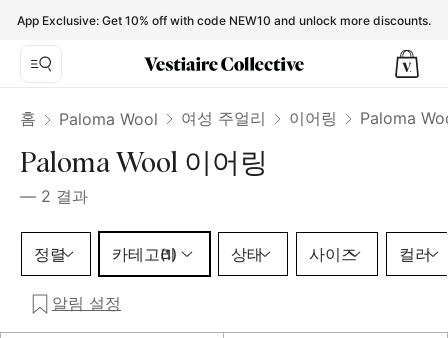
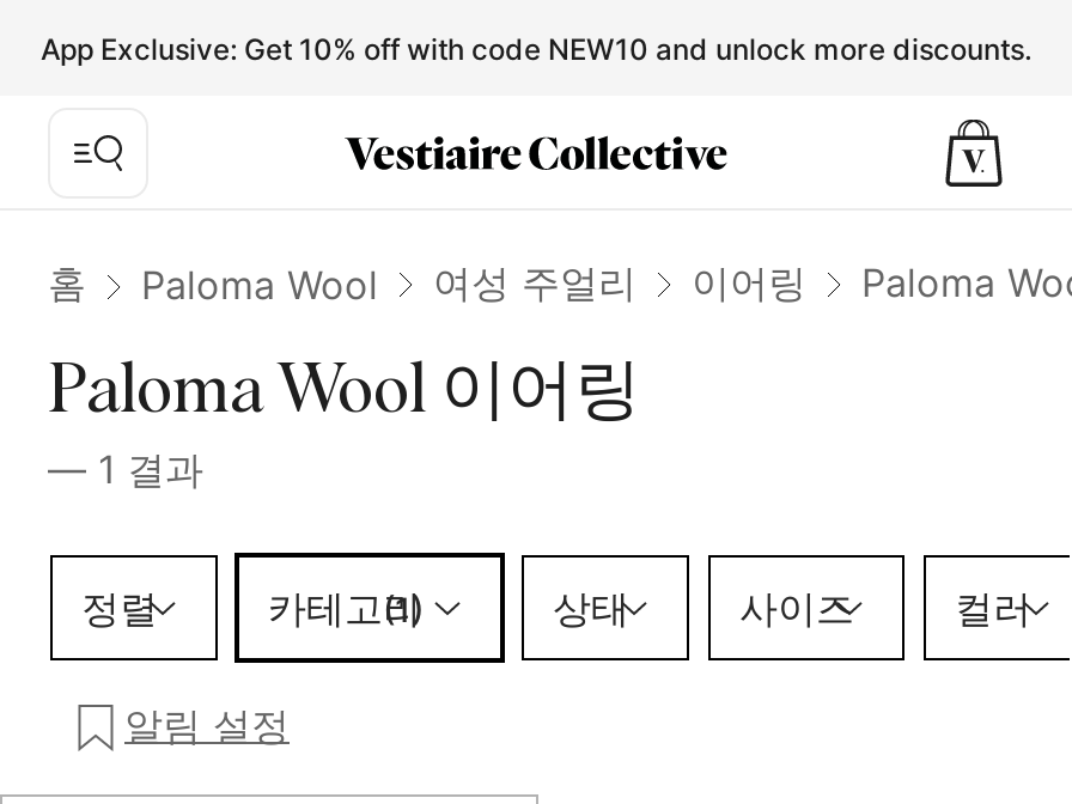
[20,186,88,206] — 2 결과 -> [48,445,203,493] — 1 결과

